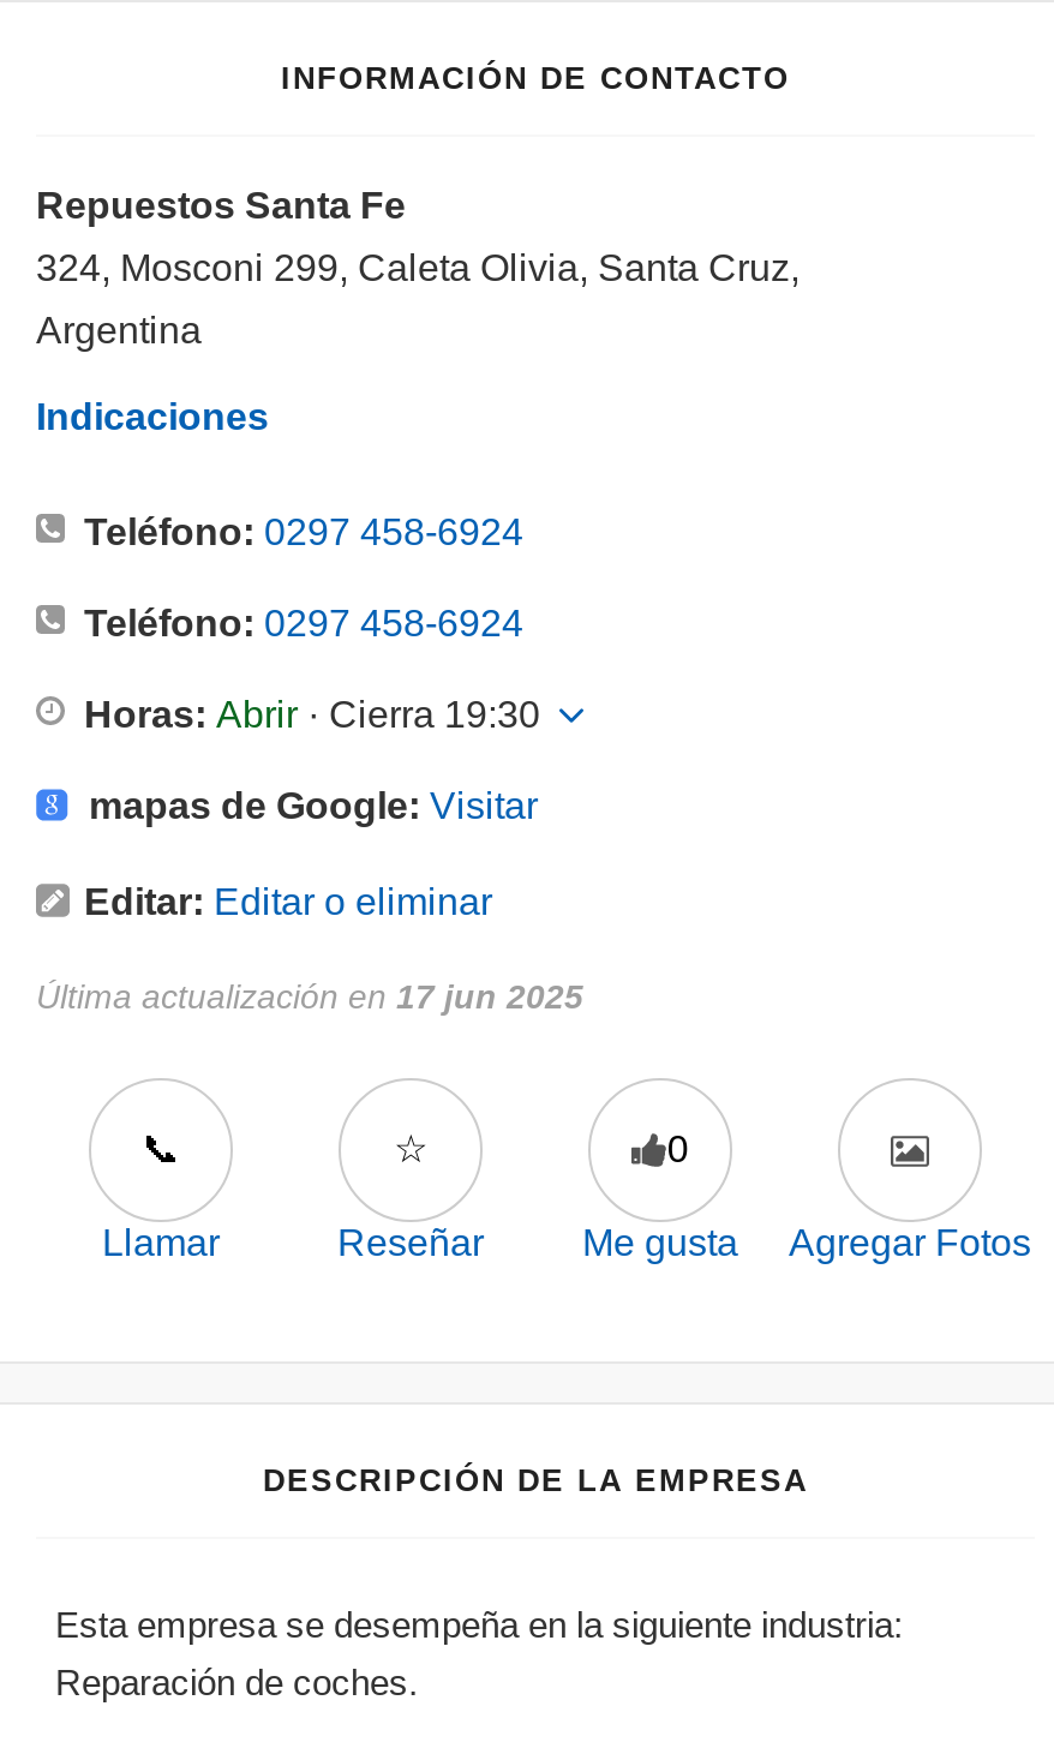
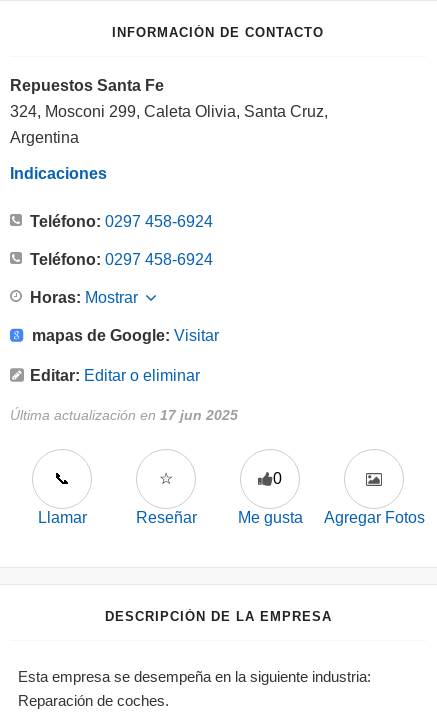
[84,694,540,735] Horas: Abrir · Cierra 19:30 -> [30,289,138,306] Horas: Mostrar

